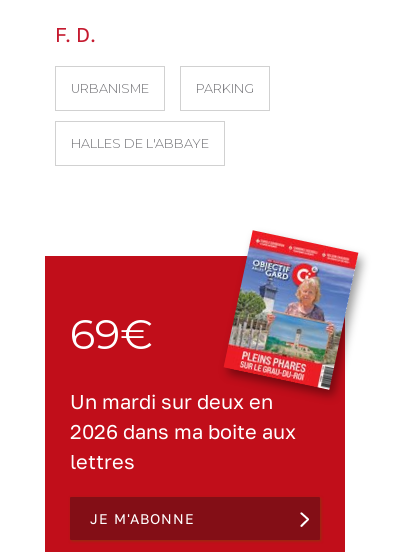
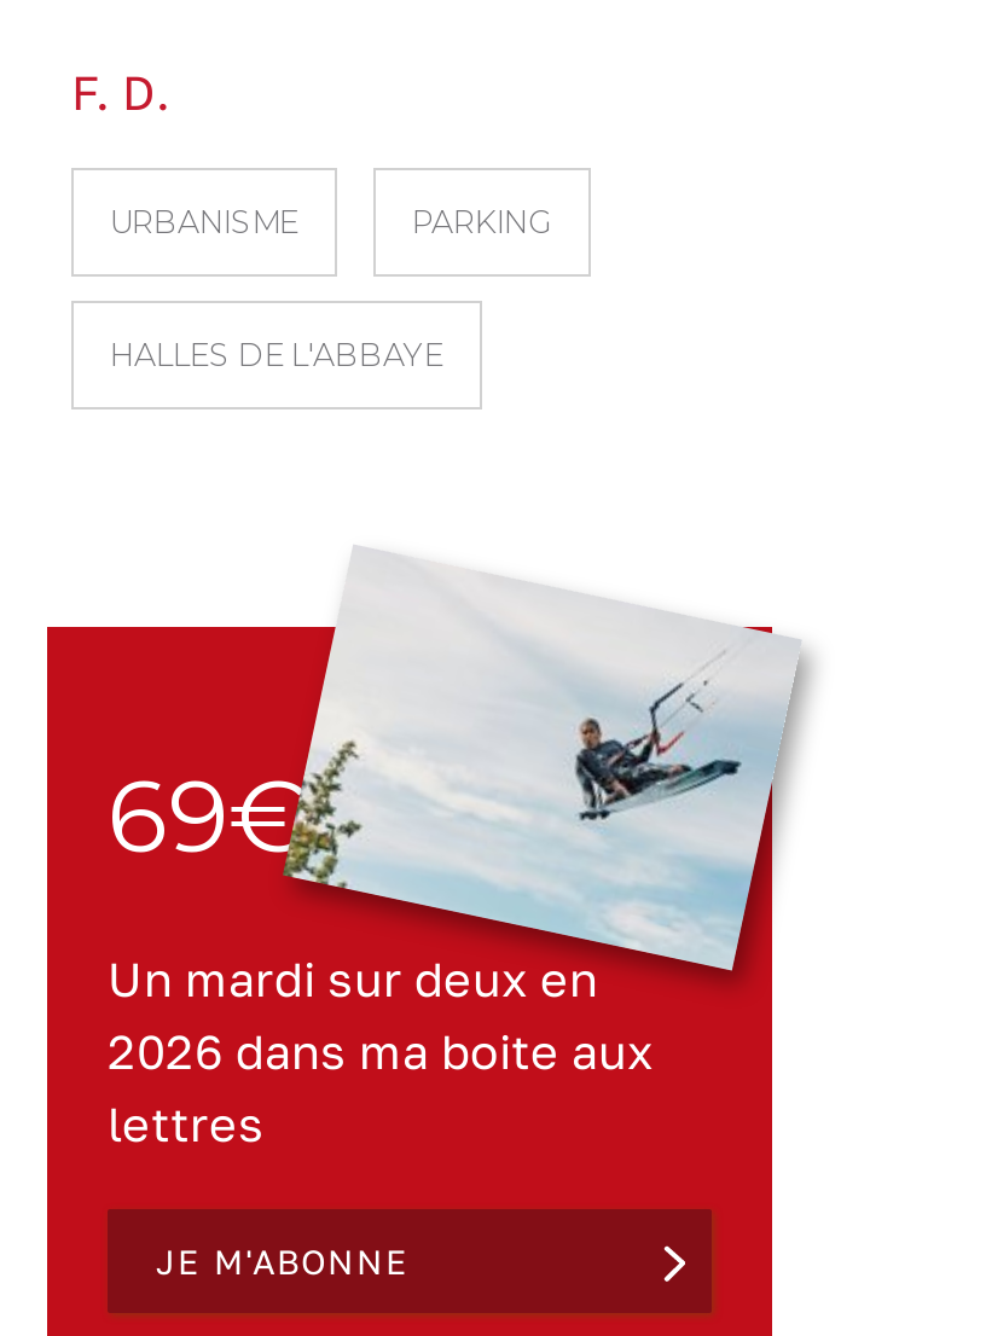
[149,225,361,402] [image] -> [296,547,808,982] [image]

